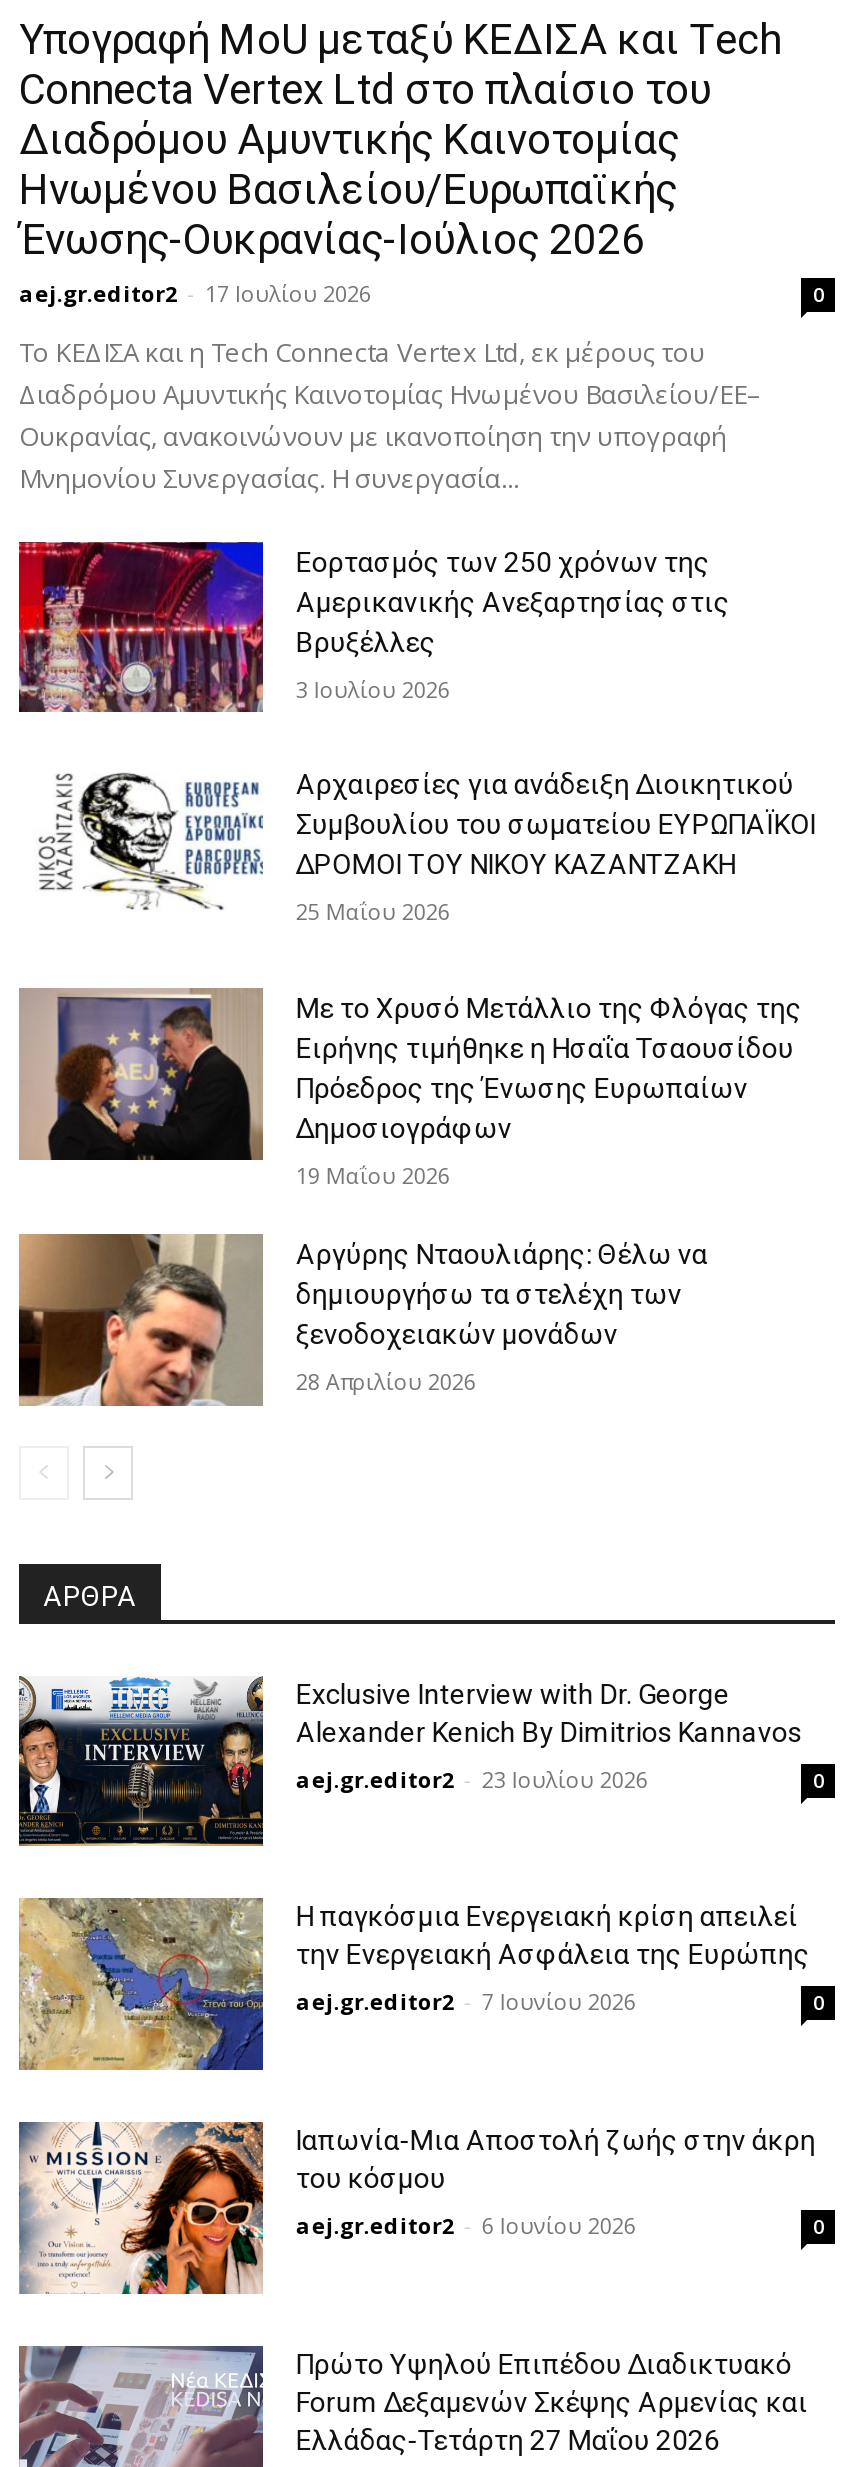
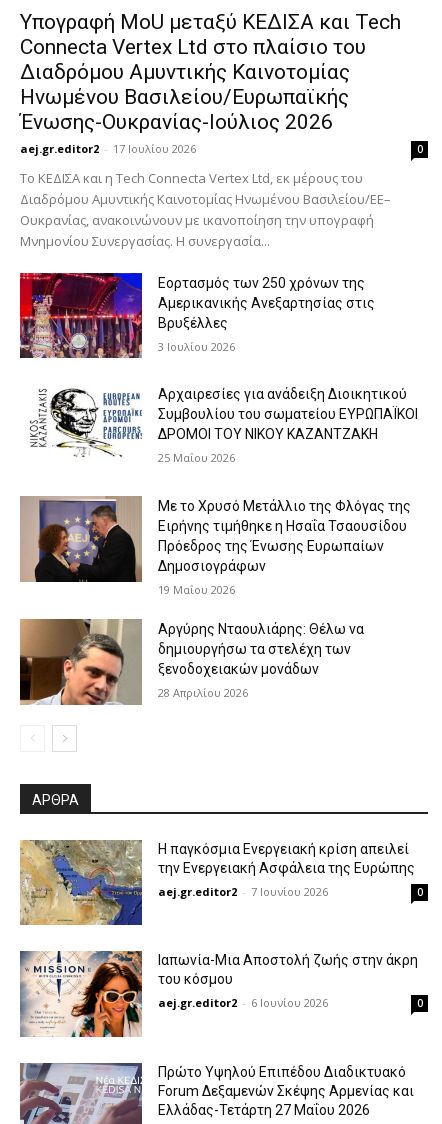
[17,1674,825,1848] [image] | Exclusive Interview with Dr. George | Alexander Kenich By Dimitrios Kannavos | aej.gr.editor2 - 23 Ιουλίου 2026 | 0 -> none

